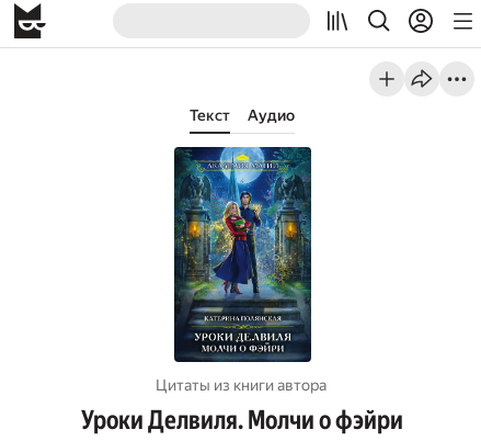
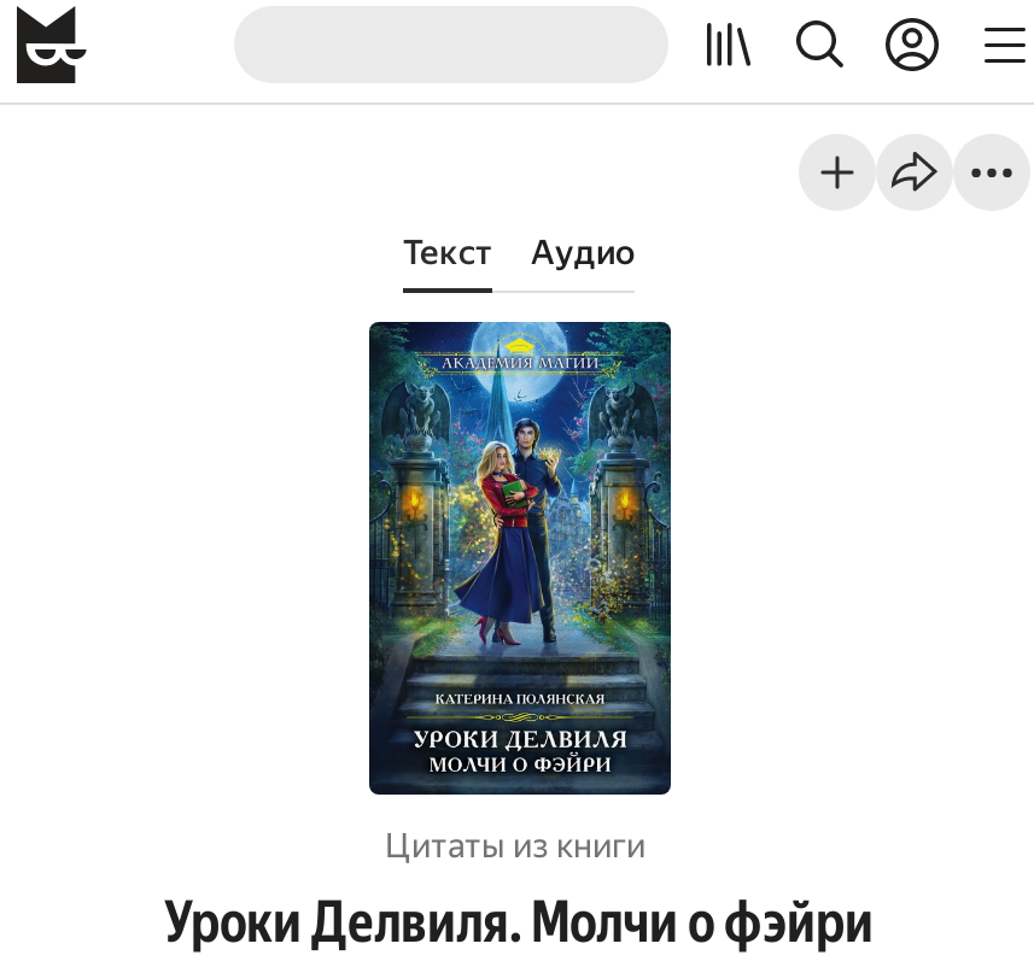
[155,376,326,394] Цитаты из книги автора -> [385,826,645,865] Цитаты из книги

